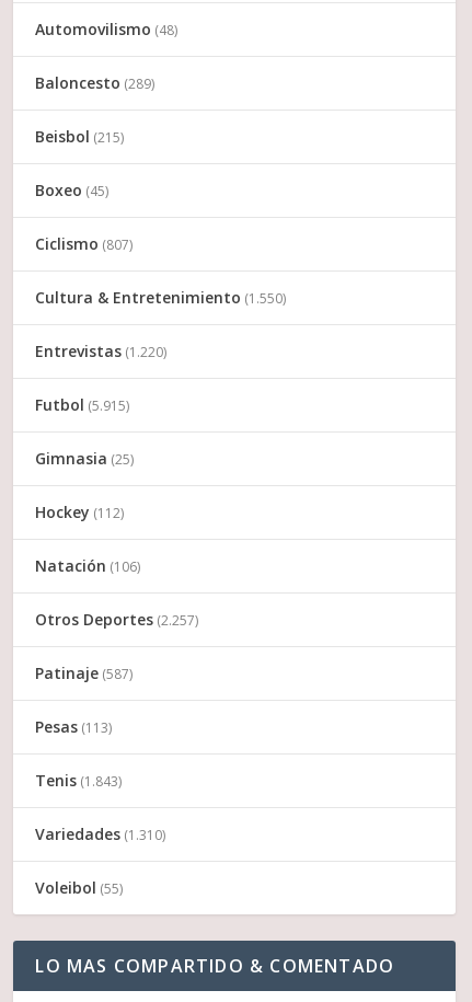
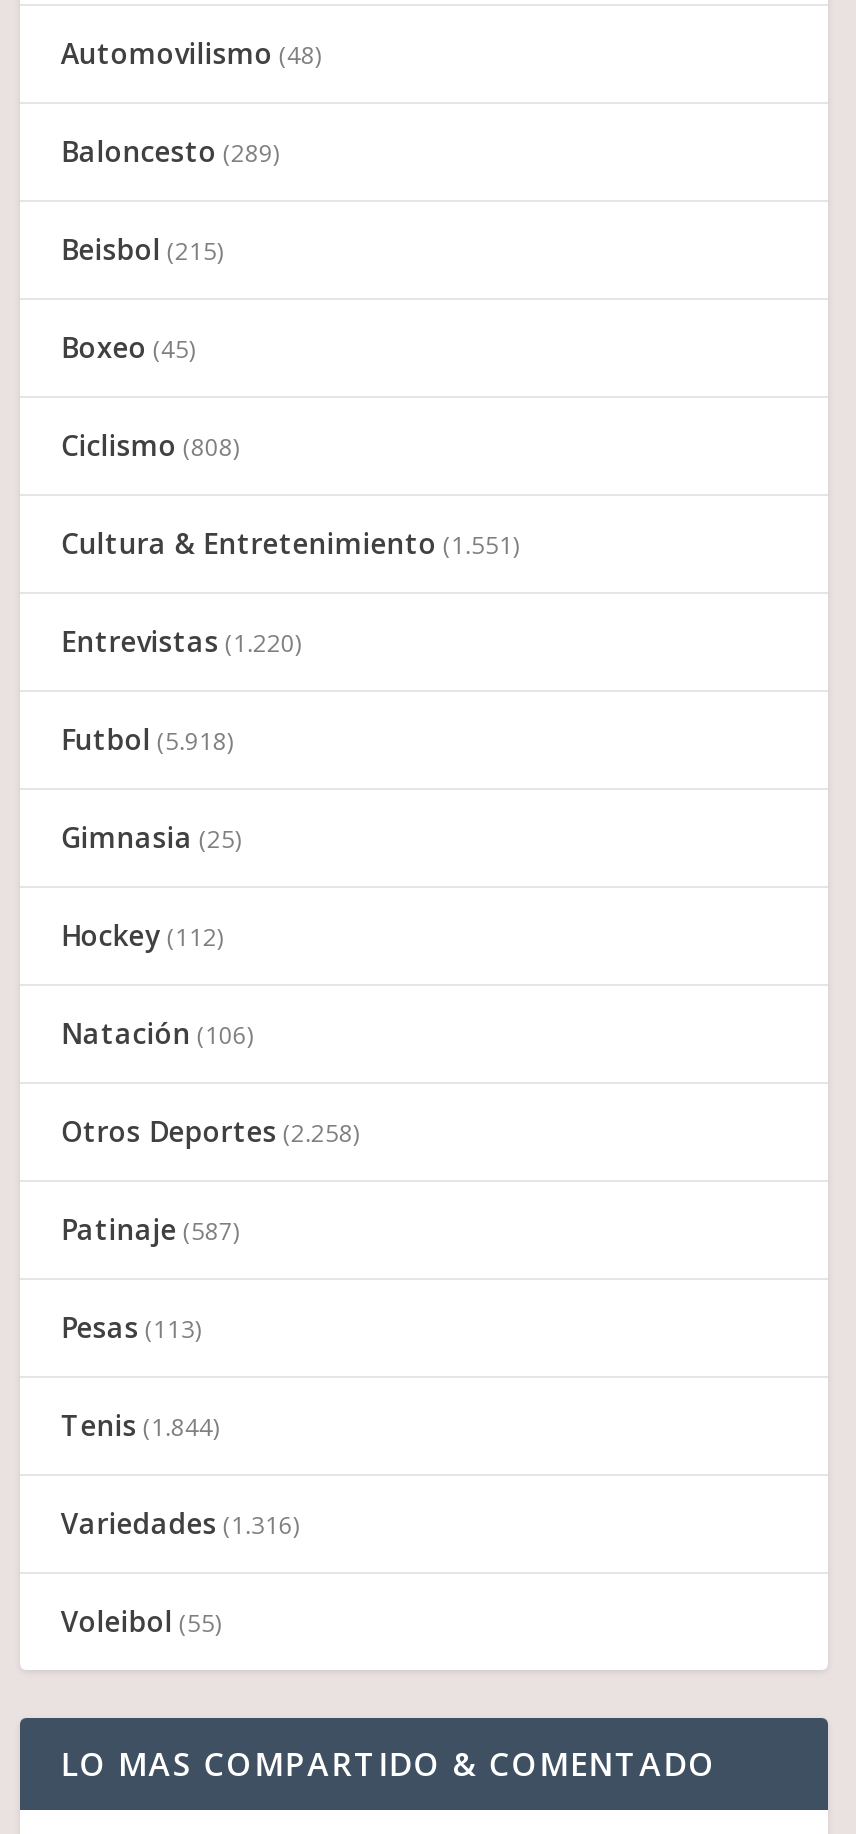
[35,233,133,254] Ciclismo (807) -> [61,426,239,464] Ciclismo (808)
[35,287,286,308] Cultura & Entretenimiento (1.550) -> [61,524,519,562] Cultura & Entretenimiento (1.551)
[35,394,130,415] Futbol (5.915) -> [61,720,233,758] Futbol (5.918)
[35,609,199,630] Otros Deportes (2.257) -> [61,1112,359,1150] Otros Deportes (2.258)
[35,770,122,791] Tenis (1.843) -> [61,1406,219,1444] Tenis (1.844)
[35,824,166,845] Variedades (1.310) -> [61,1504,299,1542] Variedades (1.316)

